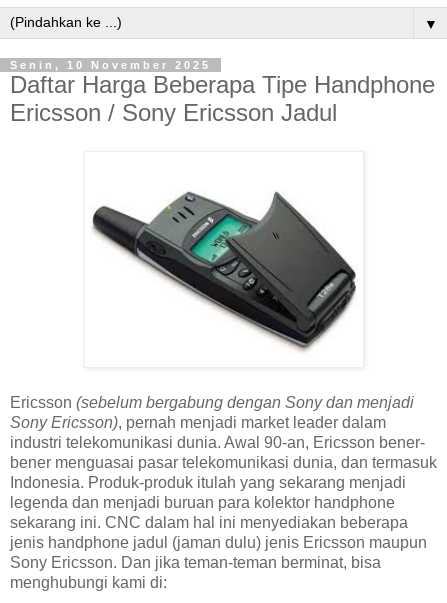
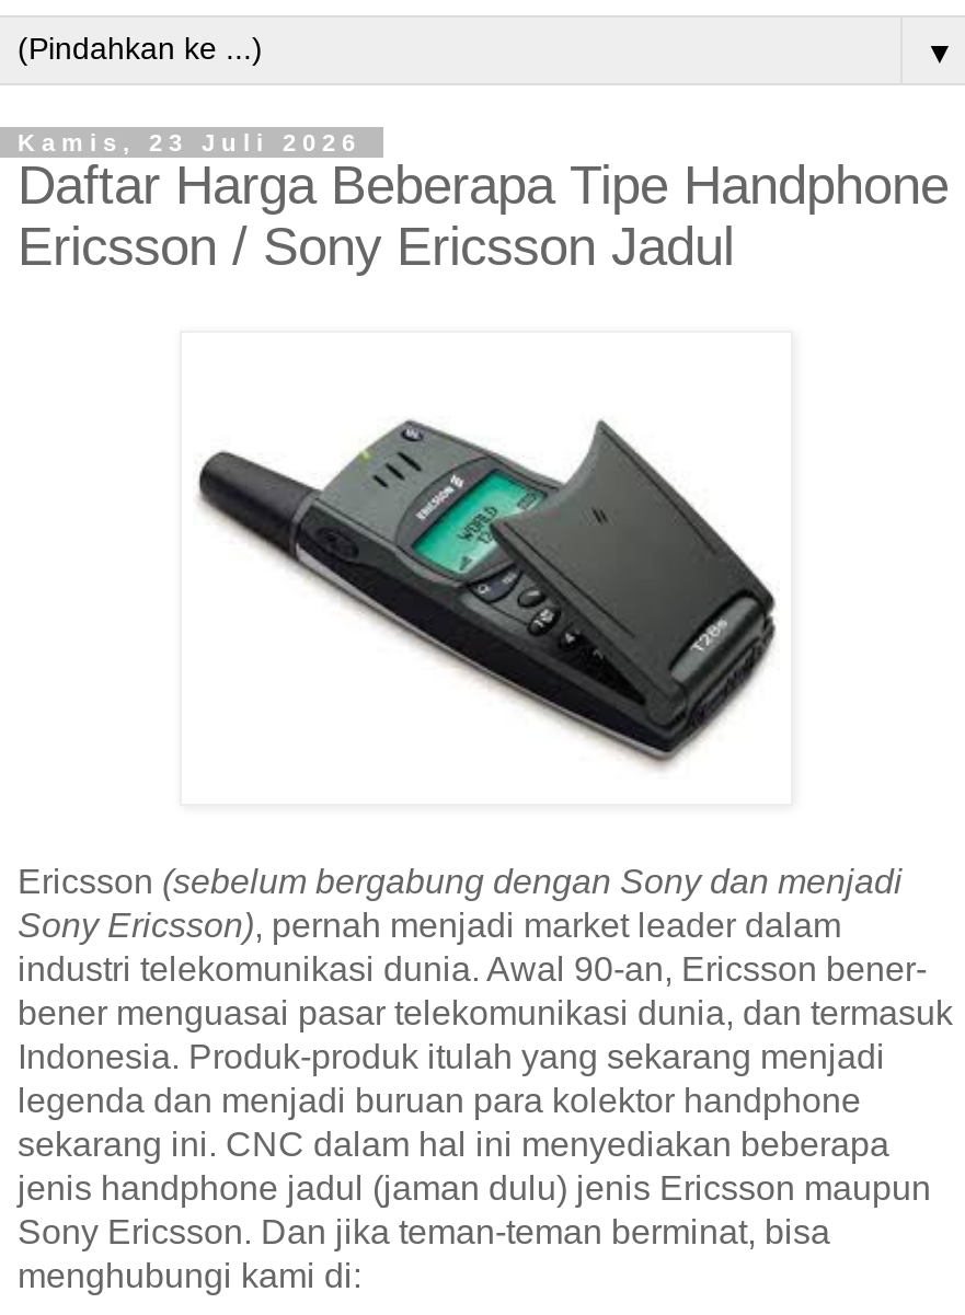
[10,59,211,71] Senin, 10 November 2025 -> [18,129,361,155] Kamis, 23 Juli 2026

